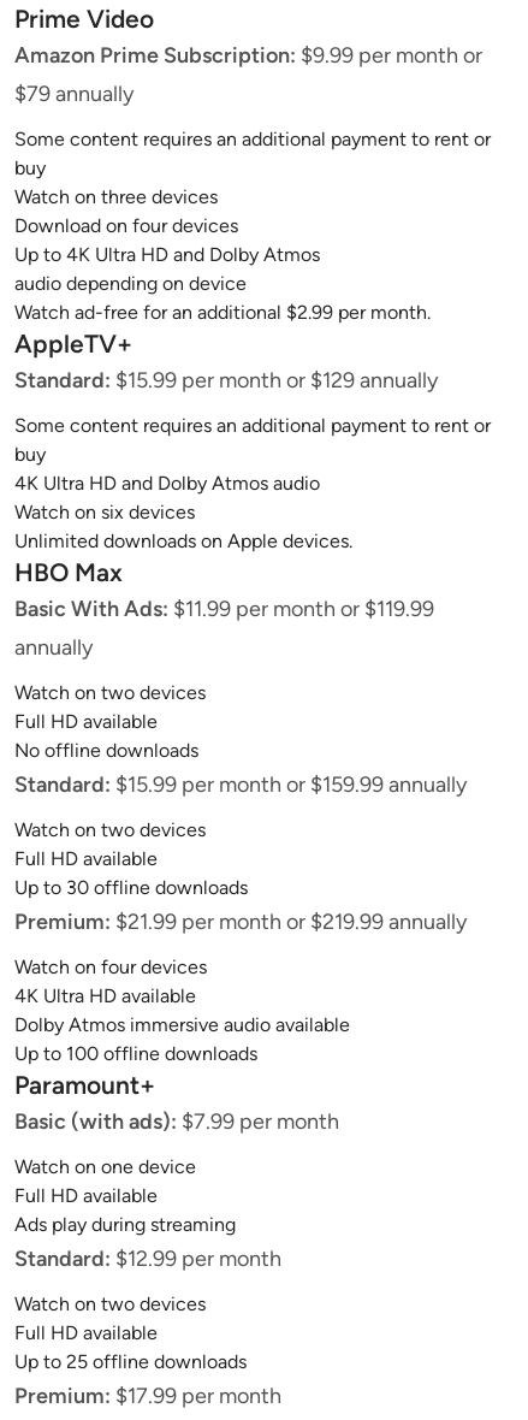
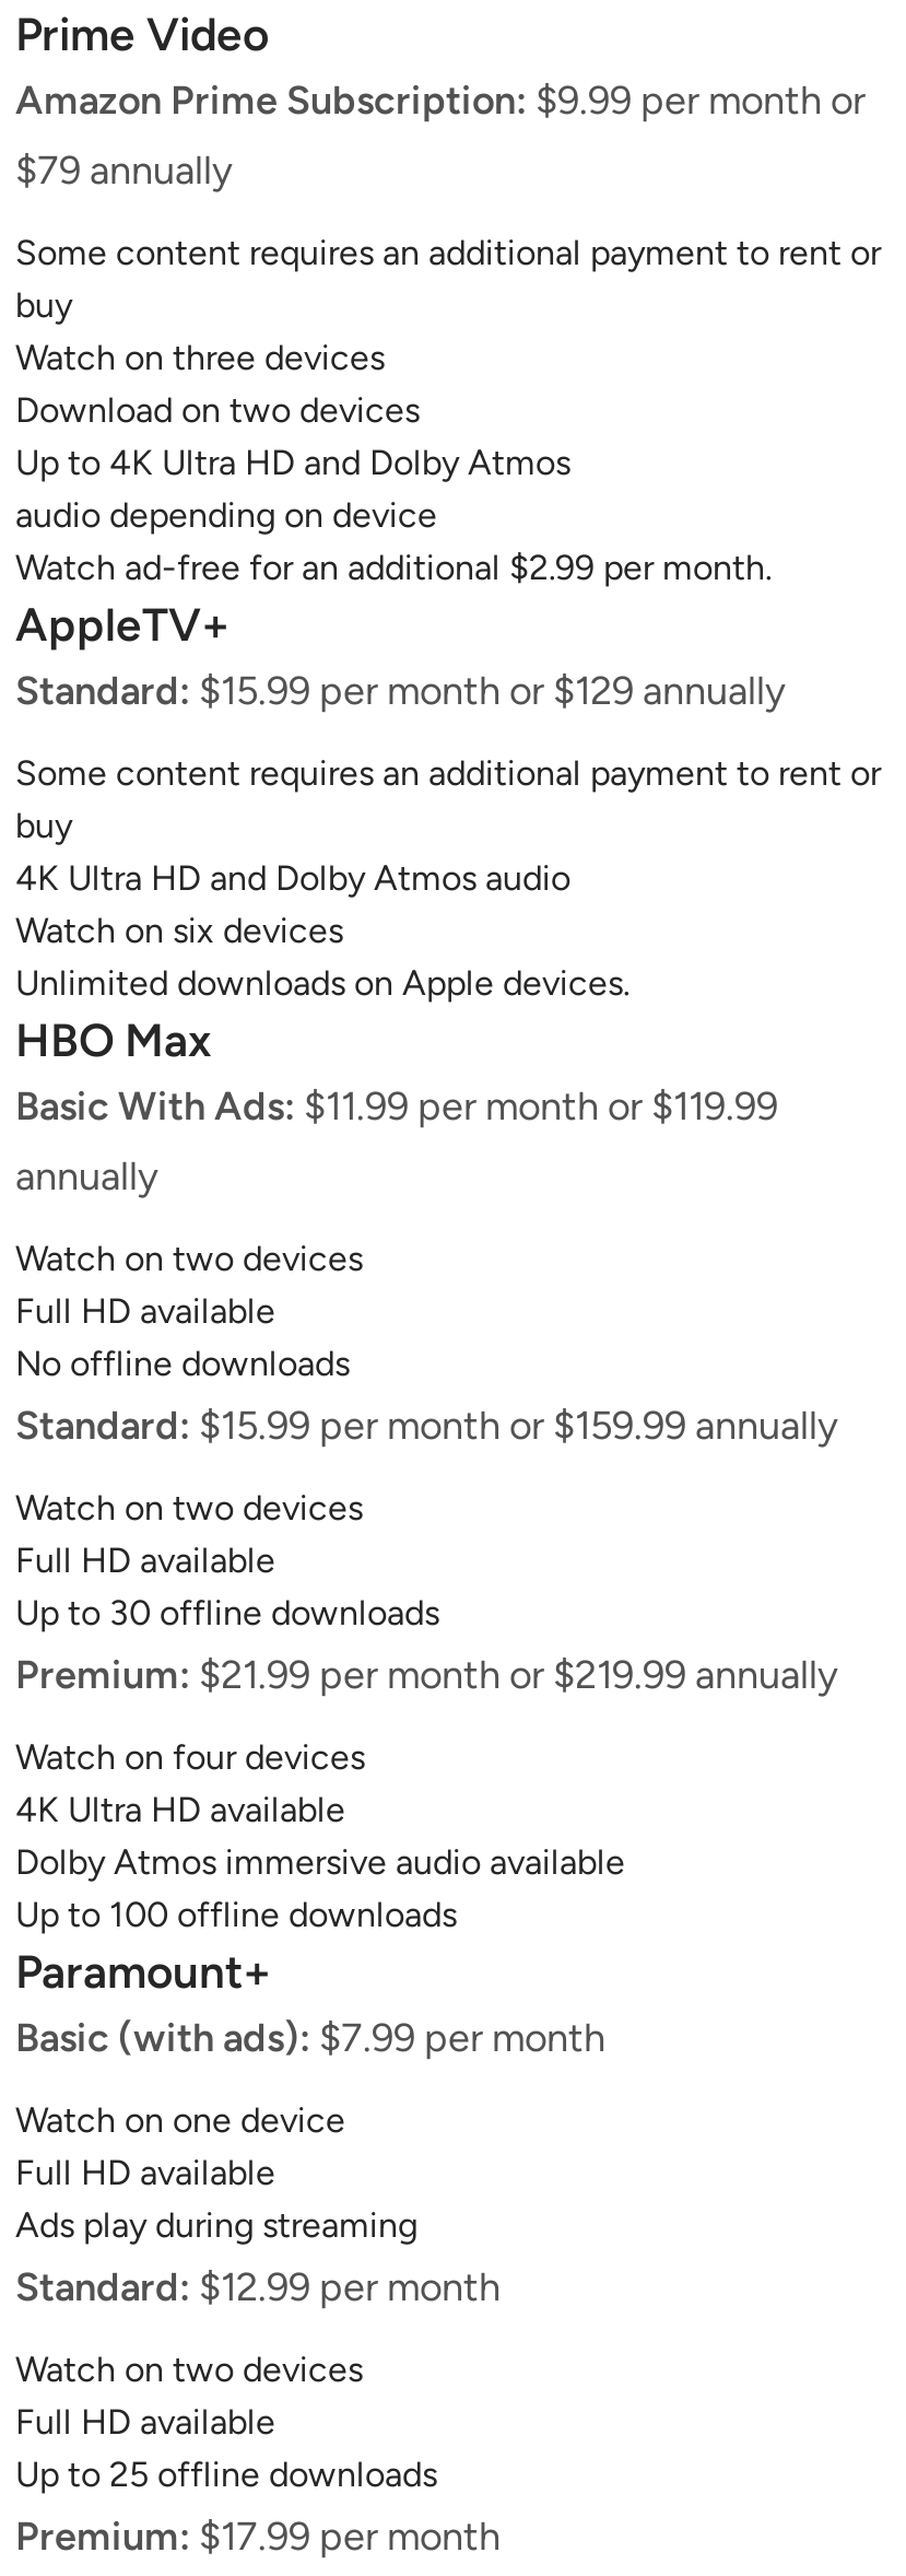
[14,214,238,237] Download on four devices -> [15,389,420,431] Download on two devices

